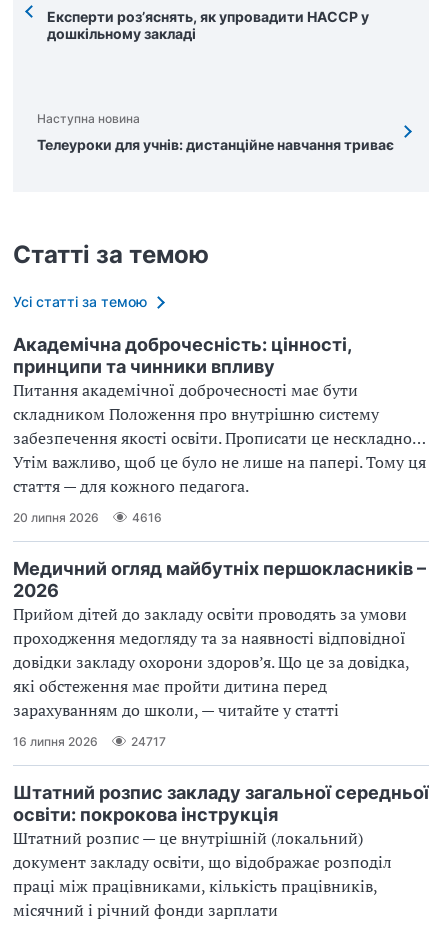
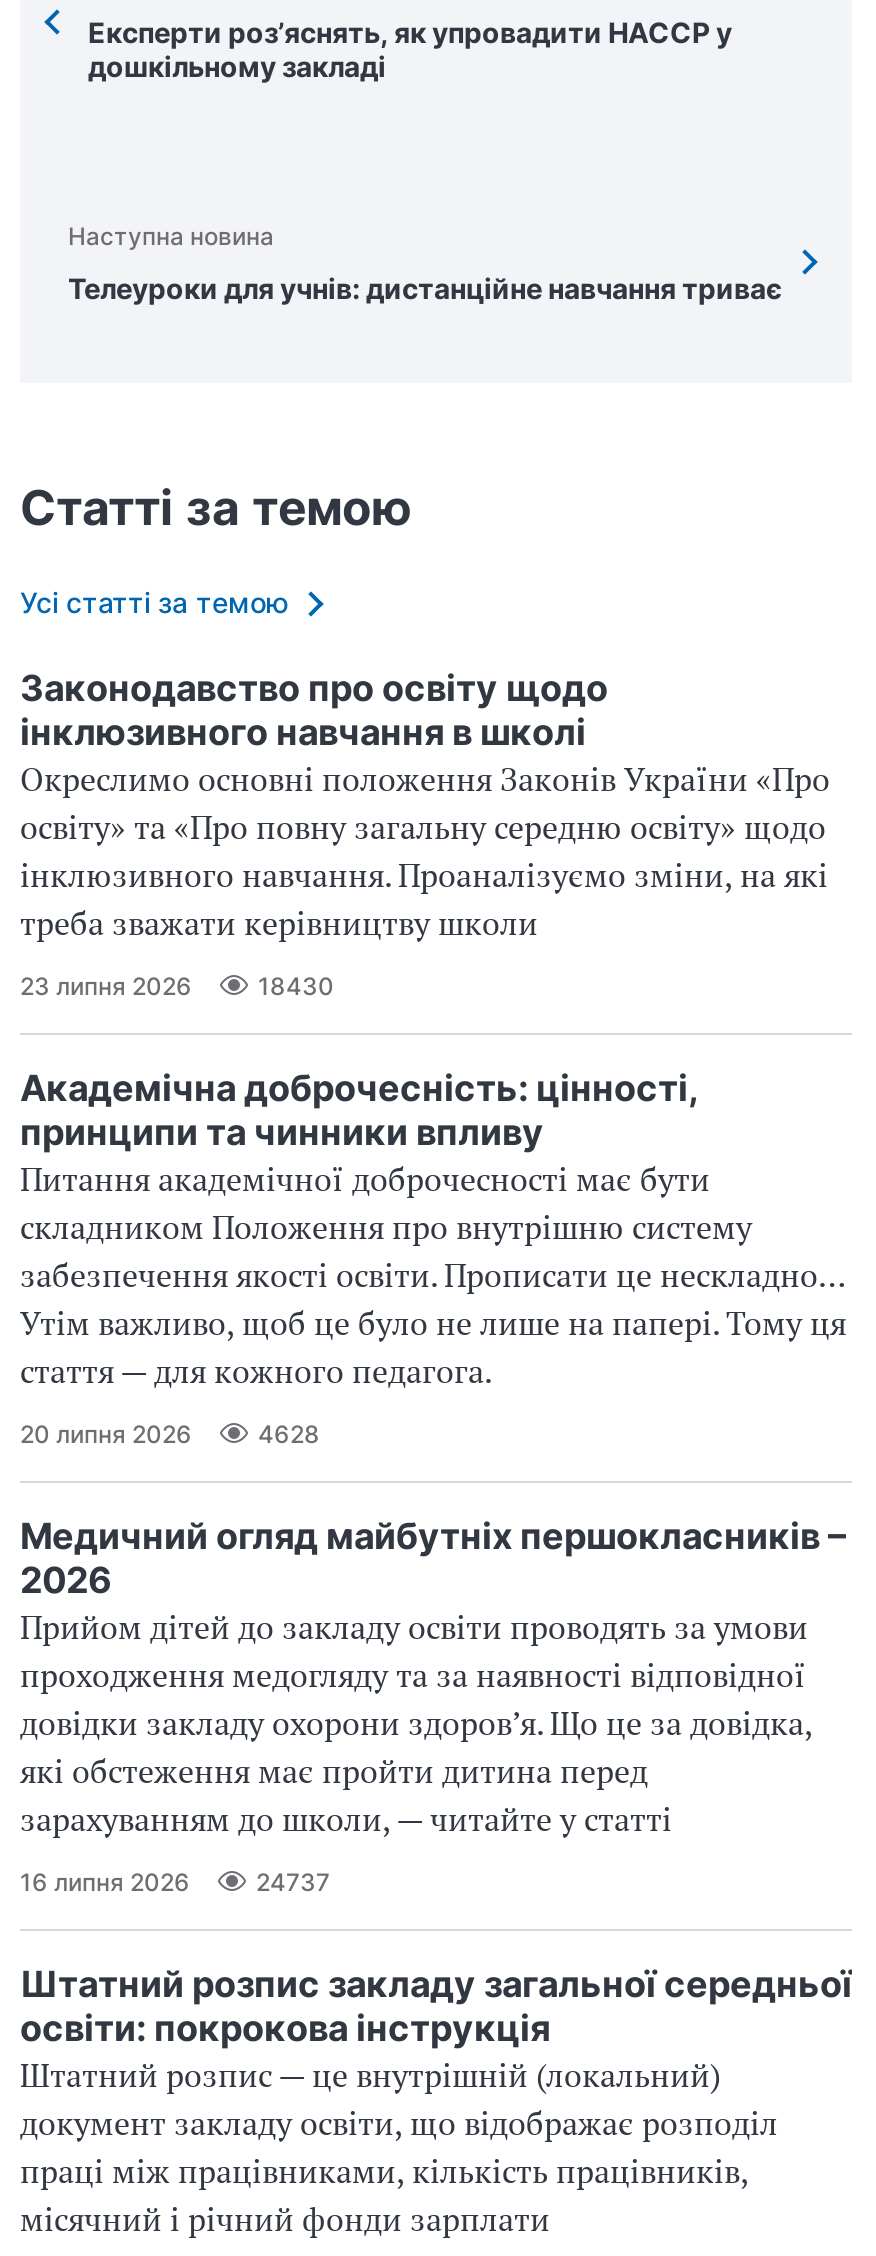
none -> [20,667,830,1000] Законодавство про освіту щодо | інклюзивного навчання в школі | Окреслимо основні положення Законів України «Про | освіту» та «Про повну загальну середню освіту» щодо | інклюзивного навчання. Проаналізуємо зміни, на які | треба зважати керівництву школи | 23 липня 2026 | 18430
[132,510,162,525] 4616 -> [258,1418,320,1448] 4628
[131,734,166,749] 24717 -> [256,1866,330,1896] 24737

